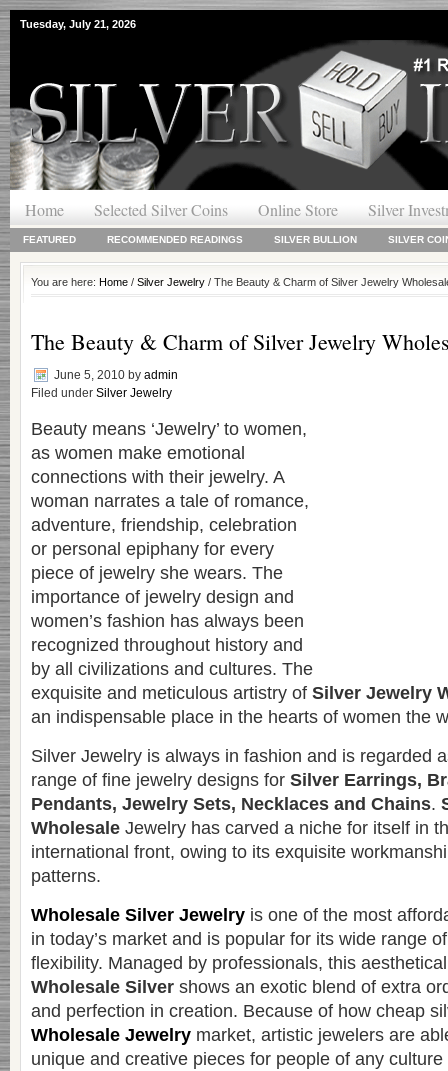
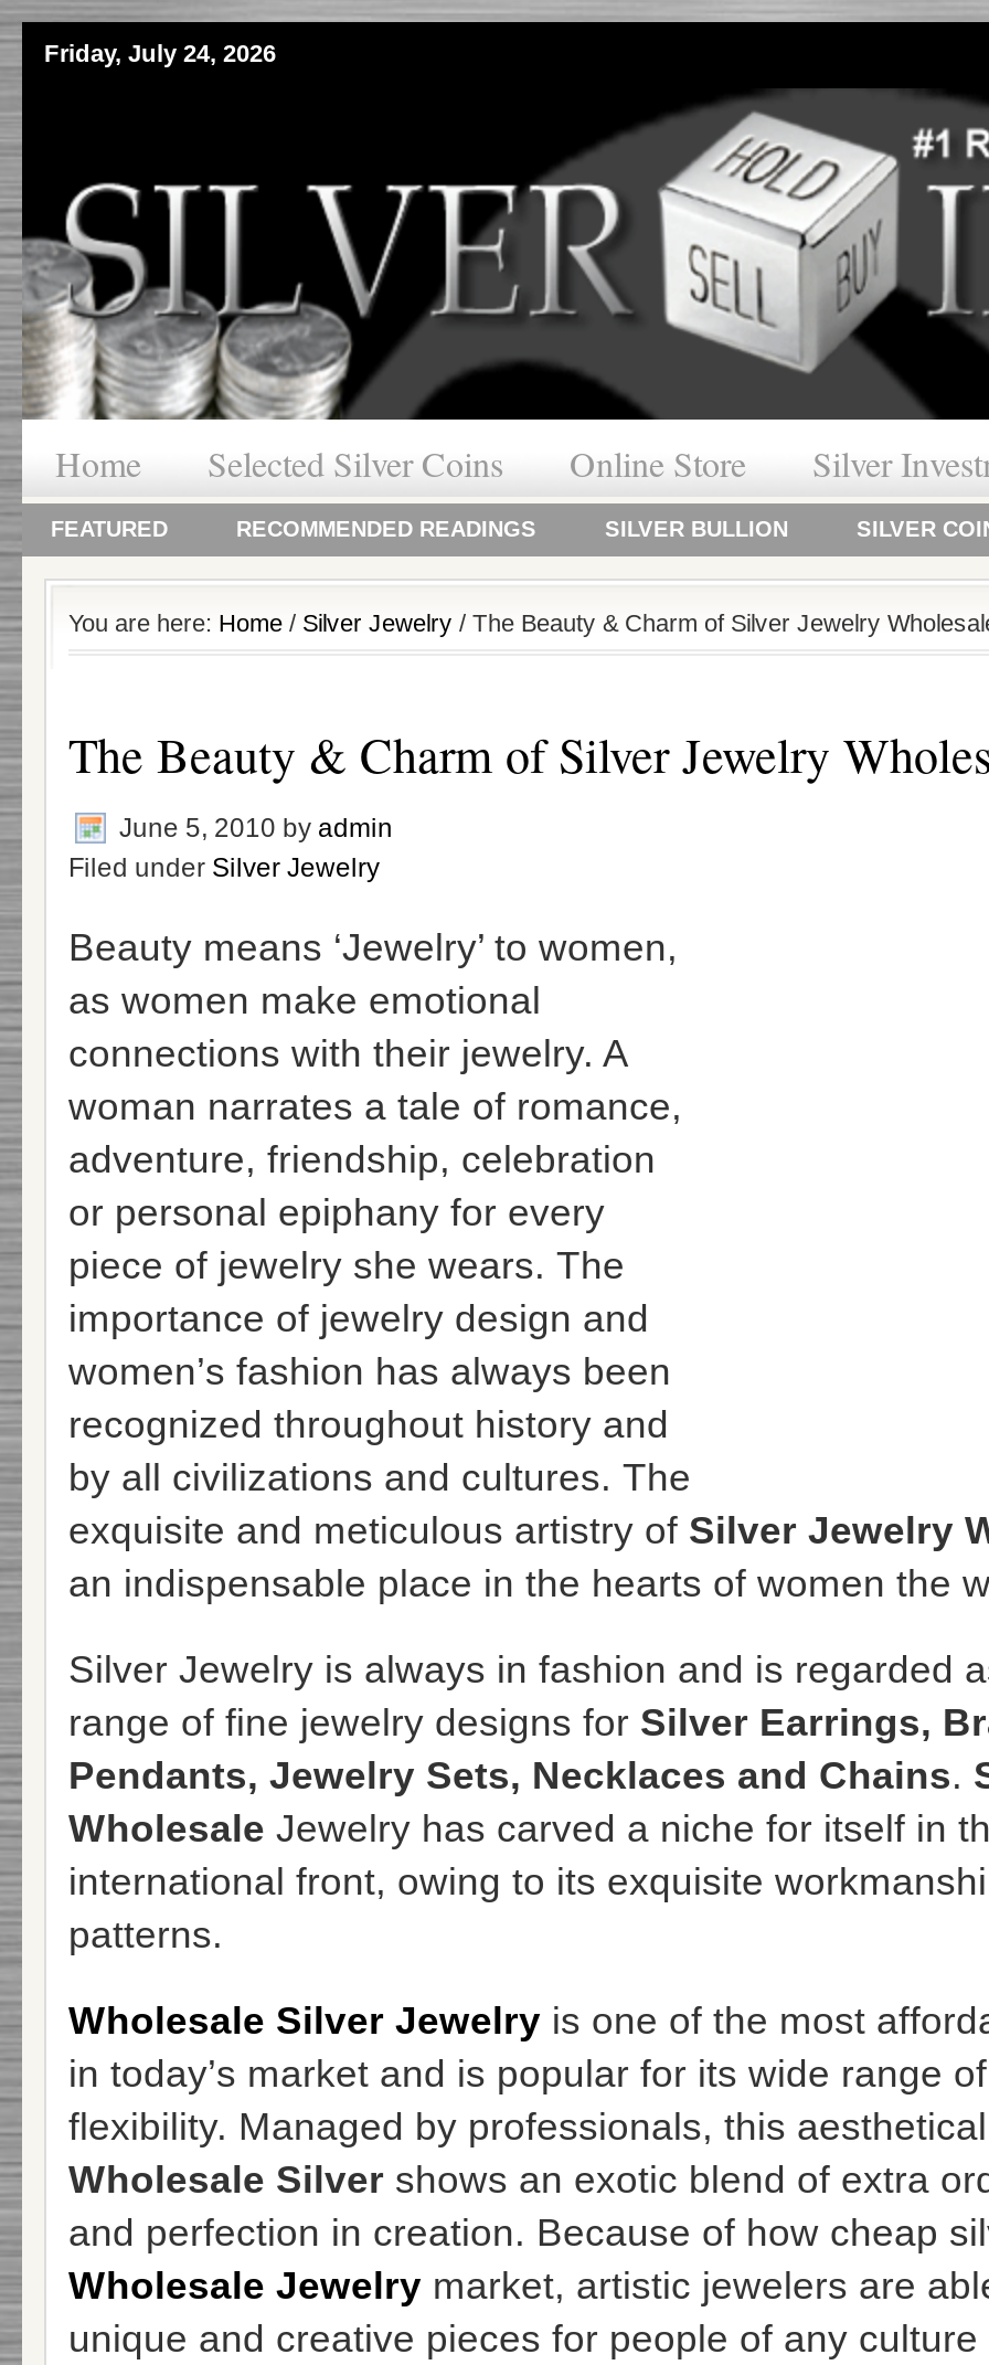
[20,18,136,30] Tuesday, July 21, 2026 -> [44,40,276,66] Friday, July 24, 2026

